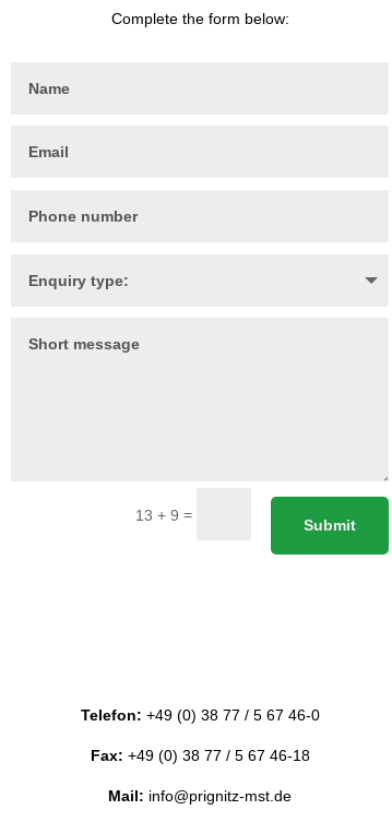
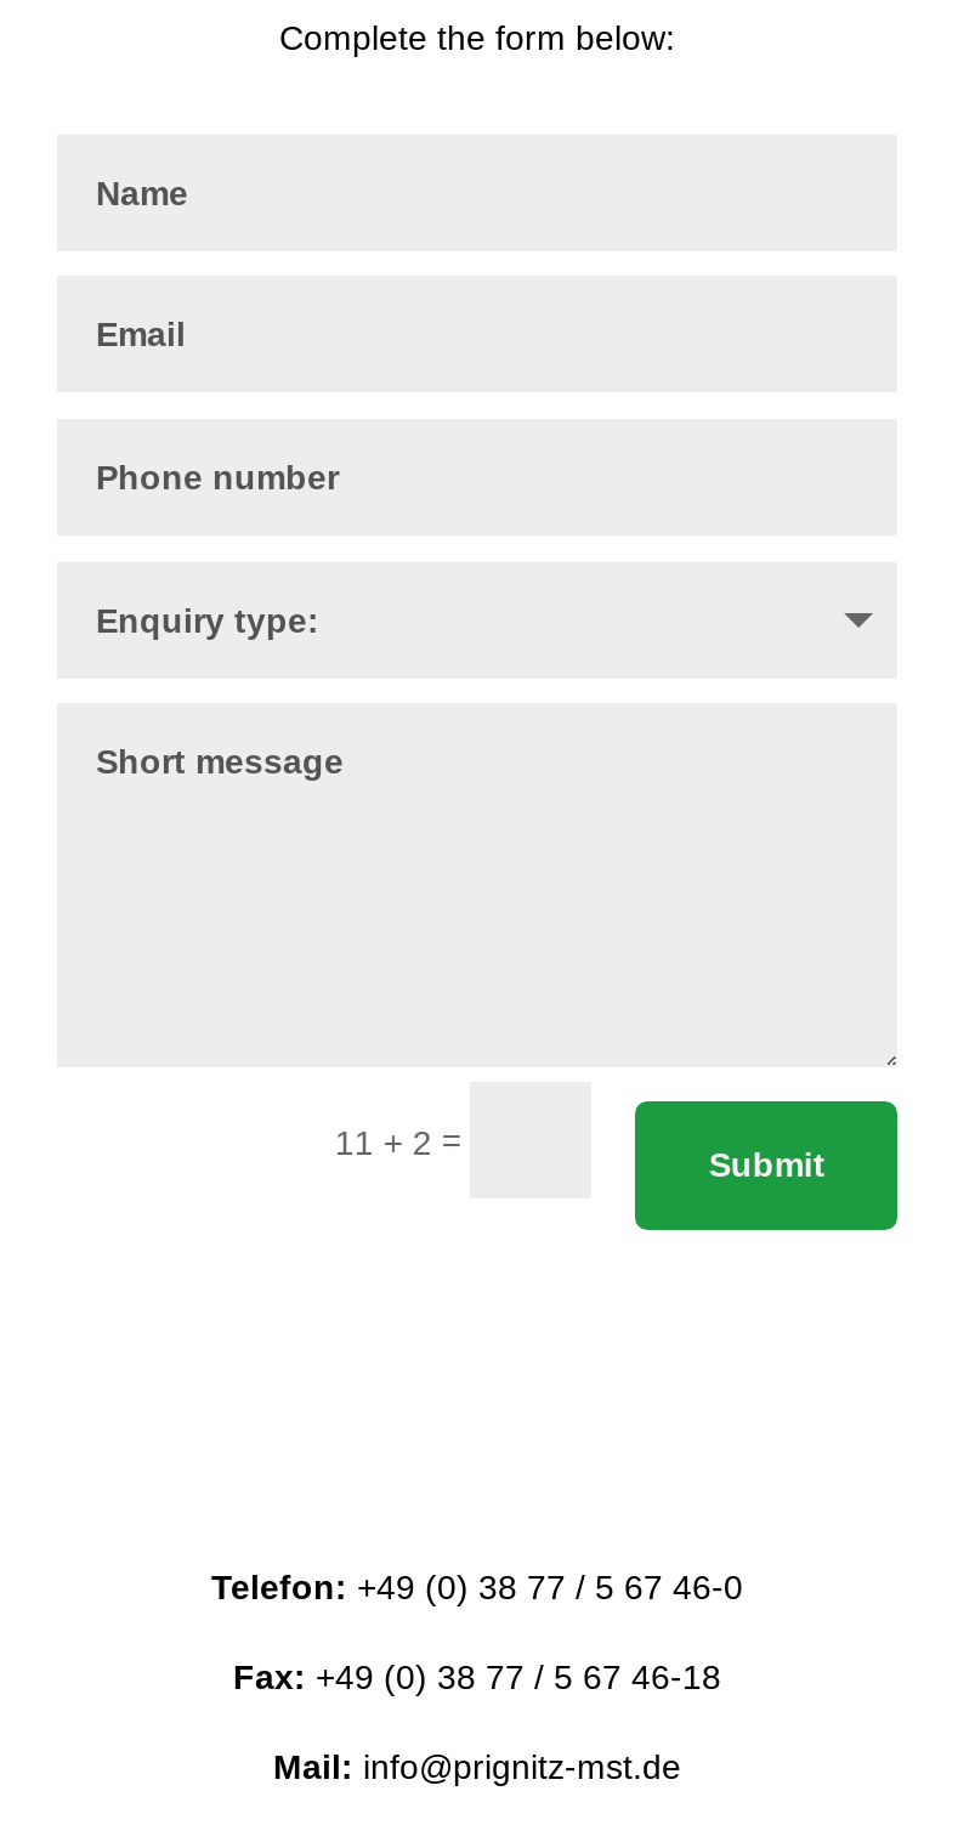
[136,505,197,524] 13 + 9 = -> [335,1120,471,1161] 11 + 2 =

